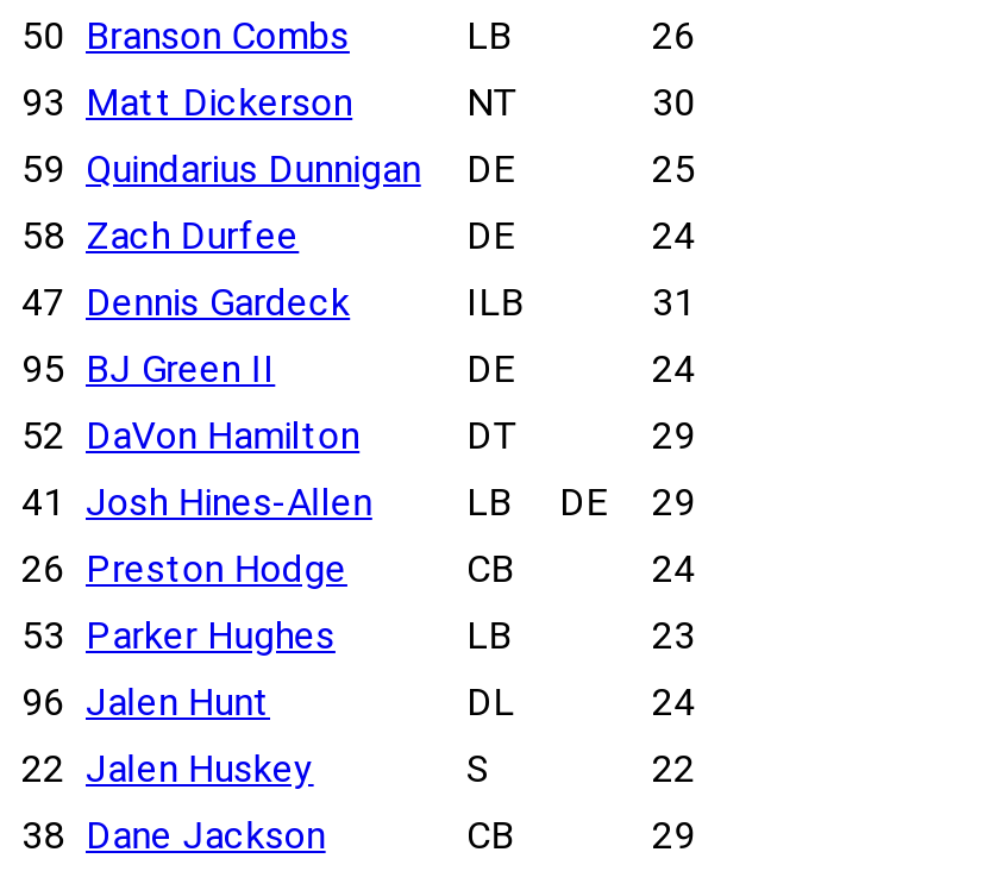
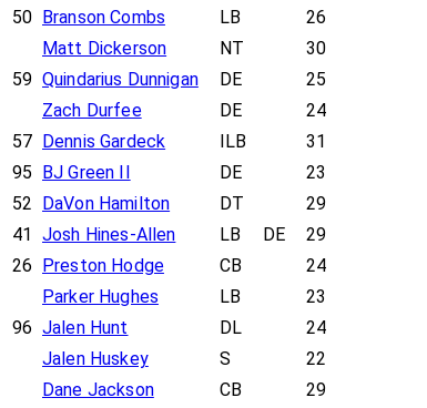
[21,80,352,125] 93 Matt Dickerson -> [42,38,166,59] Matt Dickerson
[21,213,299,259] 58 Zach Durfee -> [42,100,142,121] Zach Durfee
[21,280,350,325] 47 Dennis Gardeck -> [12,131,165,152] 57 Dennis Gardeck
[652,347,696,392] 24 -> [306,162,326,183] 23
[21,613,336,658] 53 Parker Hughes -> [42,286,159,307] Parker Hughes
[21,747,314,792] 22 Jalen Huskey -> [42,348,148,369] Jalen Huskey
[21,813,326,858] 38 Dane Jackson -> [42,379,154,400] Dane Jackson

